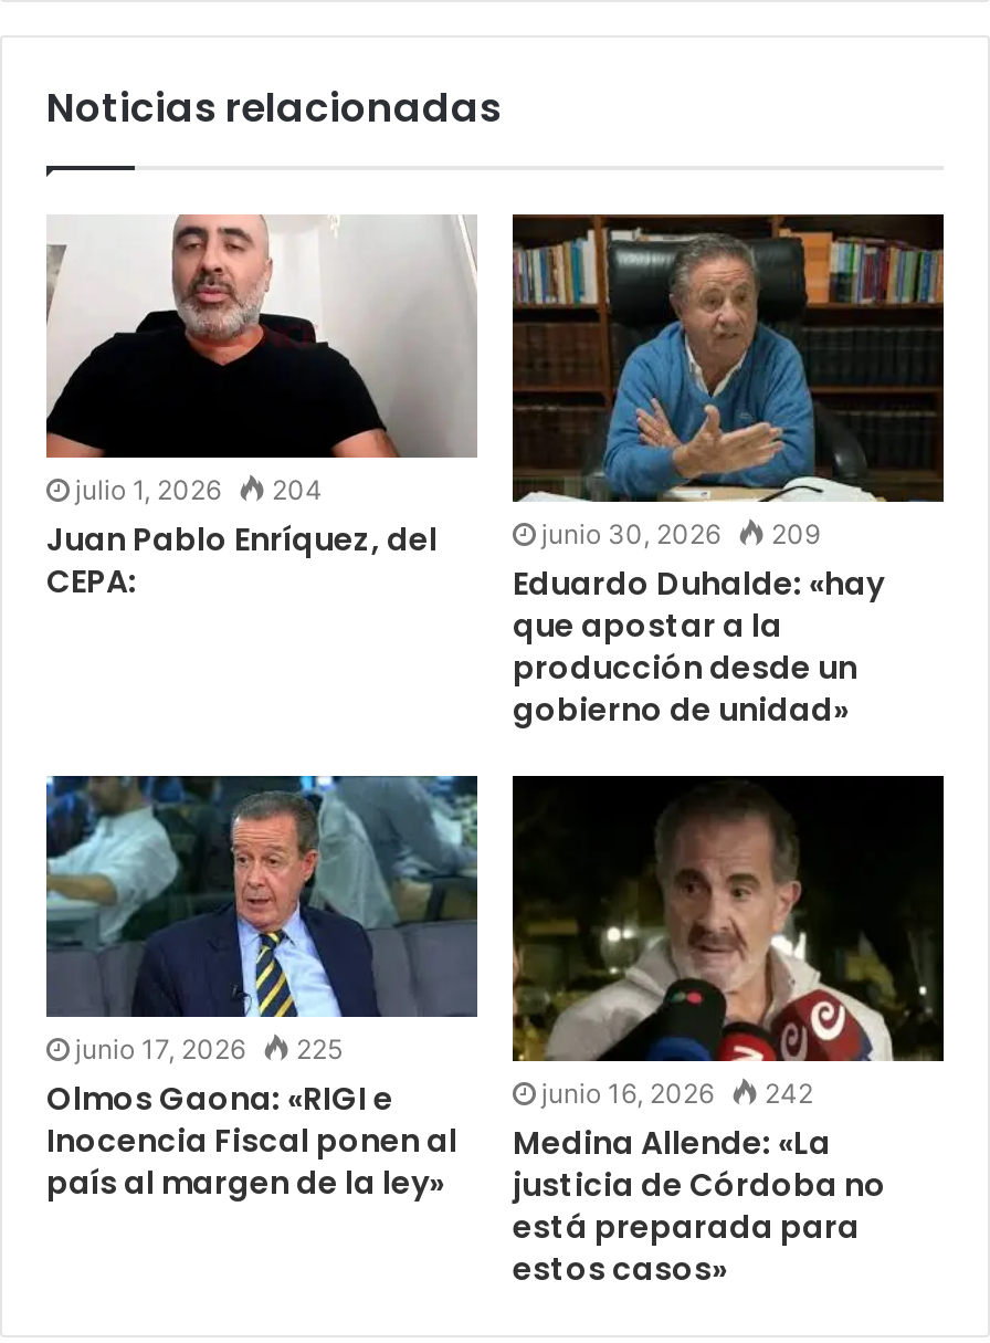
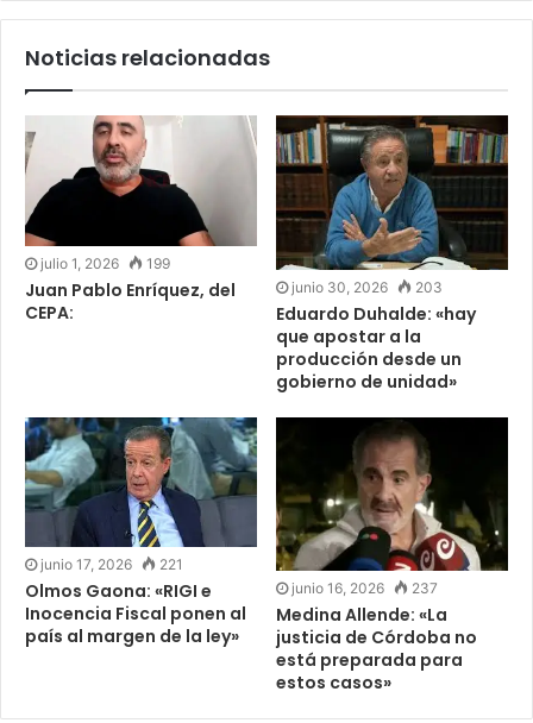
[75,473,323,506] julio 1, 2026 204 -> [40,254,170,272] julio 1, 2026 199
[541,516,820,549] junio 30, 2026 209 -> [291,278,443,296] junio 30, 2026 203
[75,1032,343,1065] junio 17, 2026 225 -> [40,555,183,573] junio 17, 2026 221
[541,1077,813,1110] junio 16, 2026 242 -> [291,579,438,597] junio 16, 2026 237

